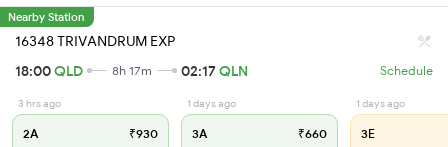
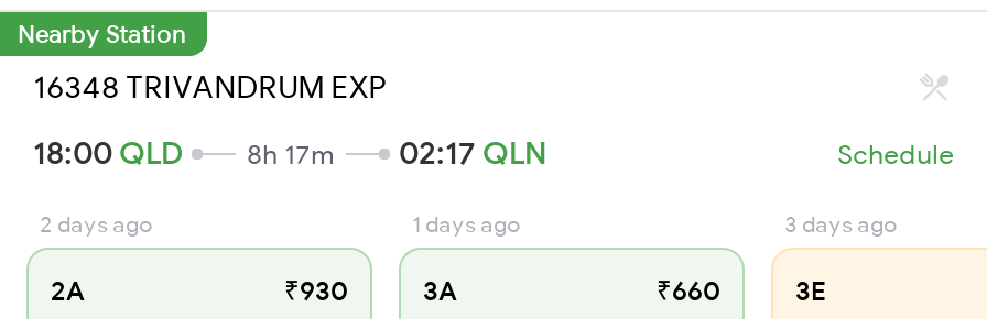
[18,97,61,110] 3 hrs ago -> [40,210,152,239] 2 days ago
[356,97,405,110] 1 days ago -> [784,210,897,239] 3 days ago

